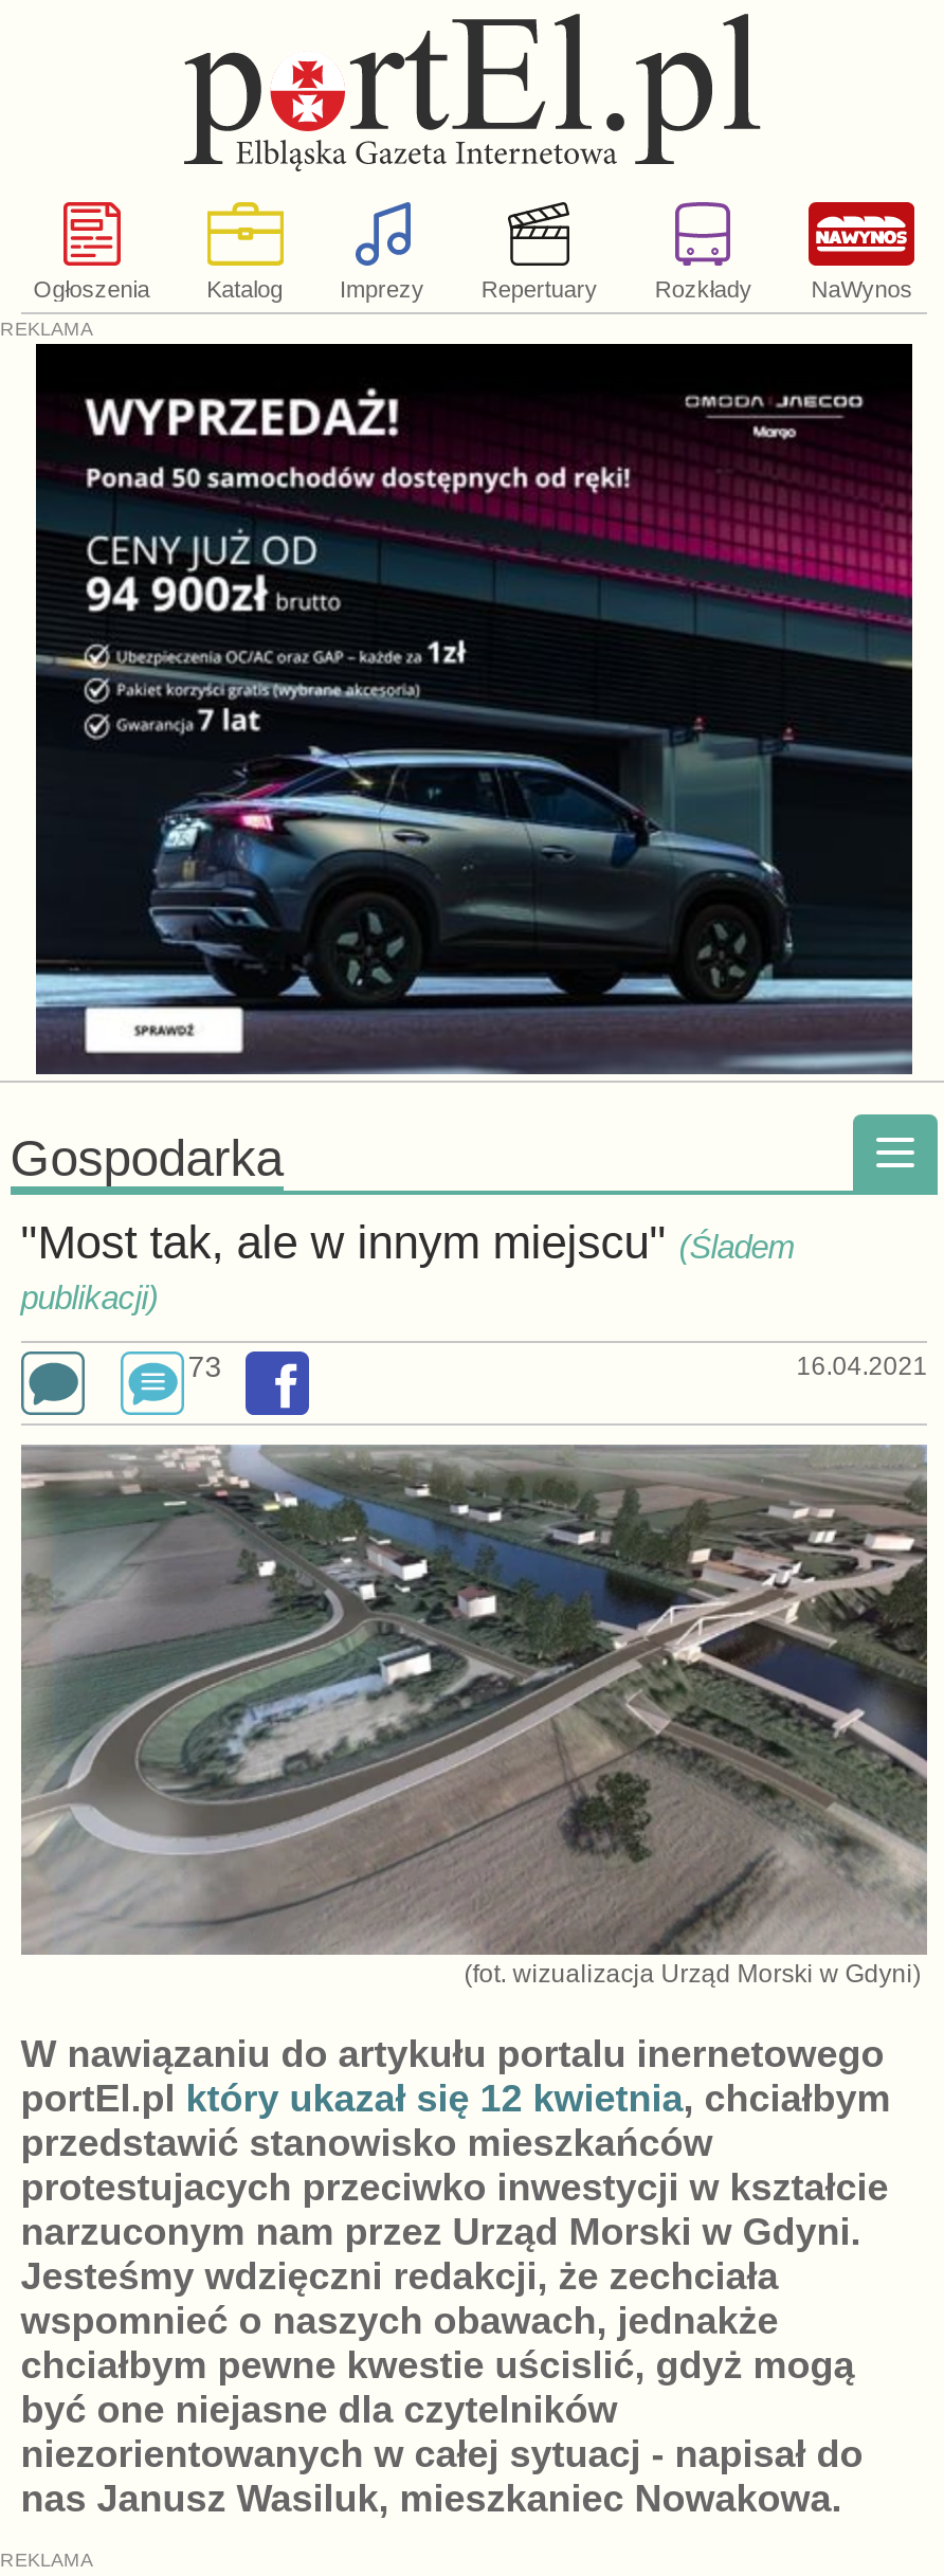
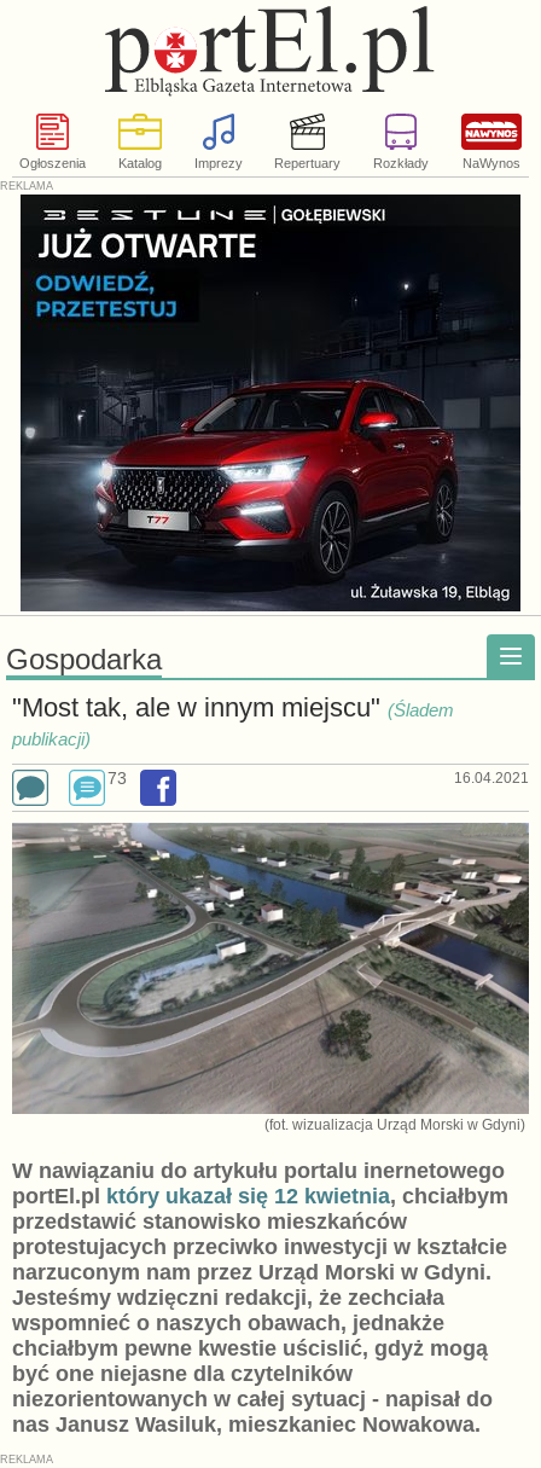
[34,365,914,1074] [image] -> [19,205,522,611] [image]

